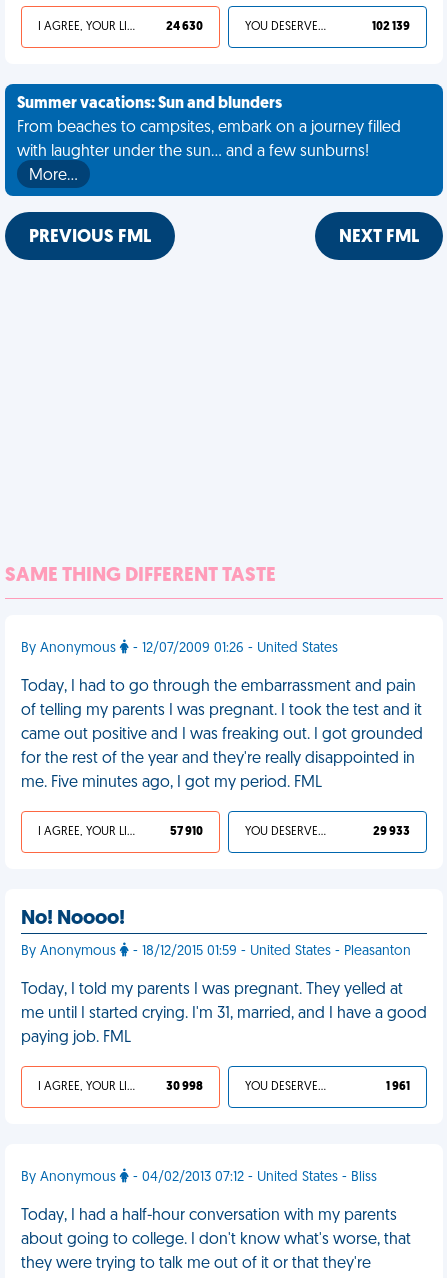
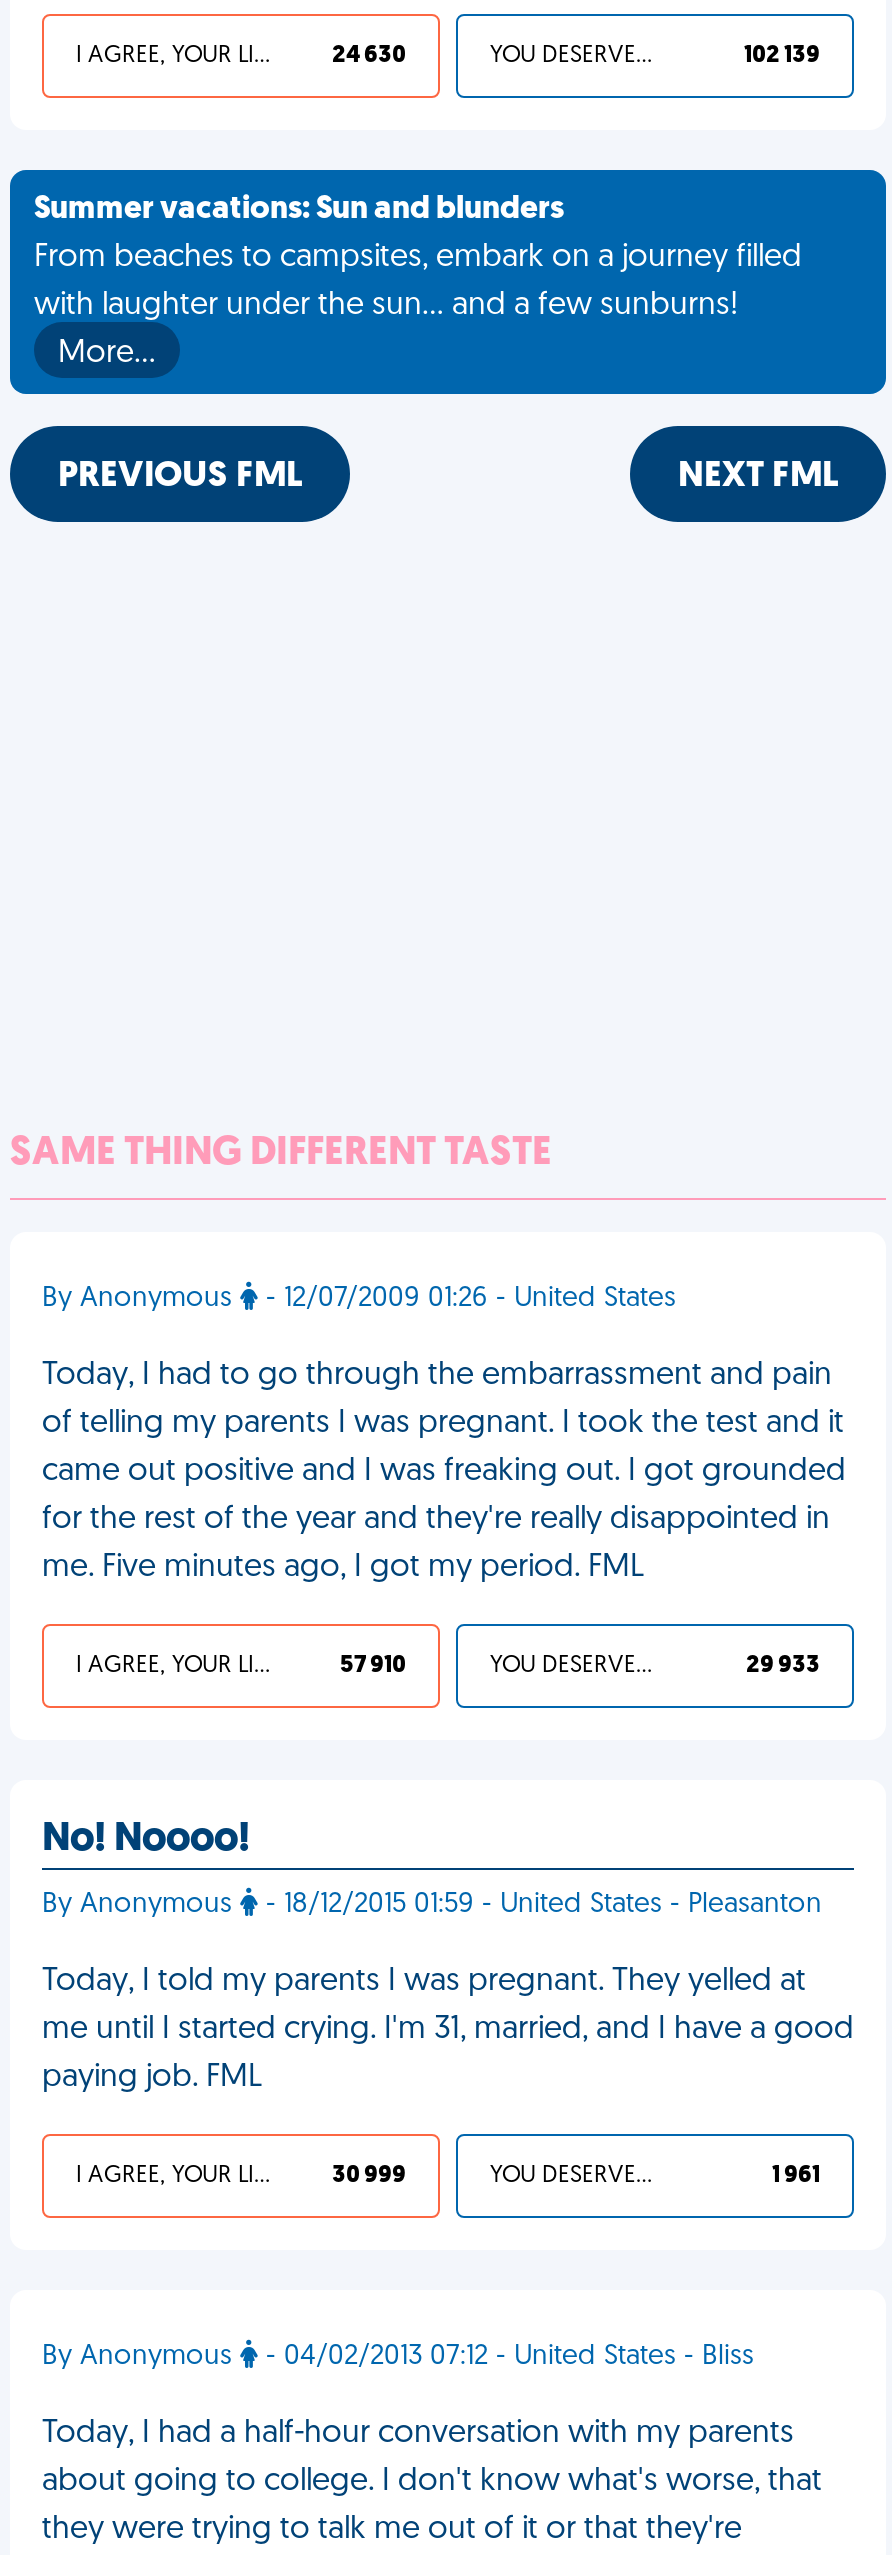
[166,1081,203,1093] 30 998 -> [332,2164,406,2188] 30 999

